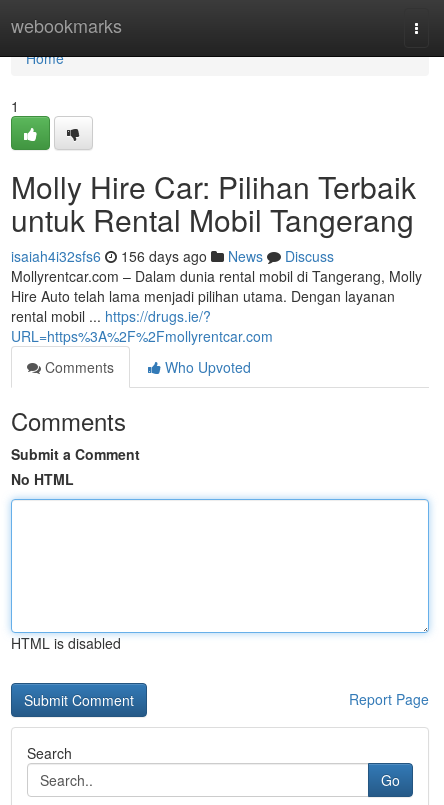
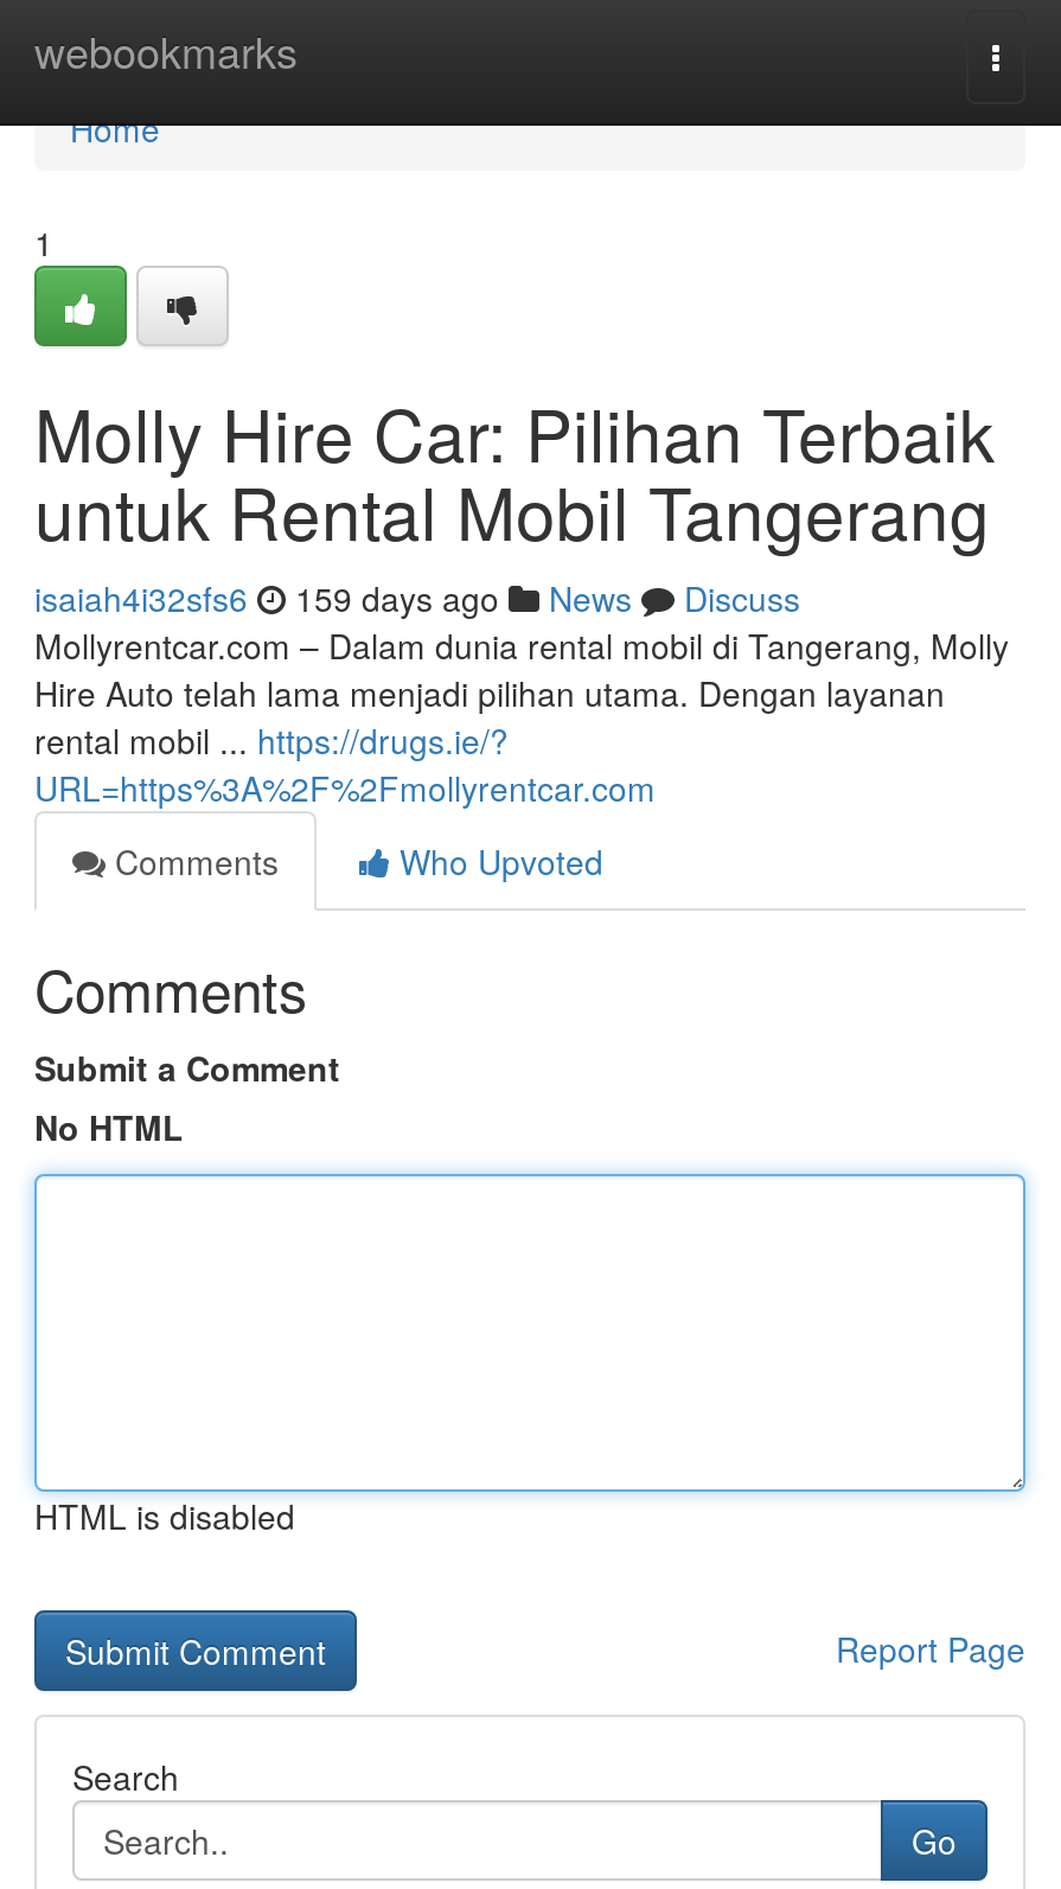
[11,246,334,266] isaiah4i32sfs6 156 days ago News Discuss -> [34,574,800,621] isaiah4i32sfs6 159 days ago News Discuss

